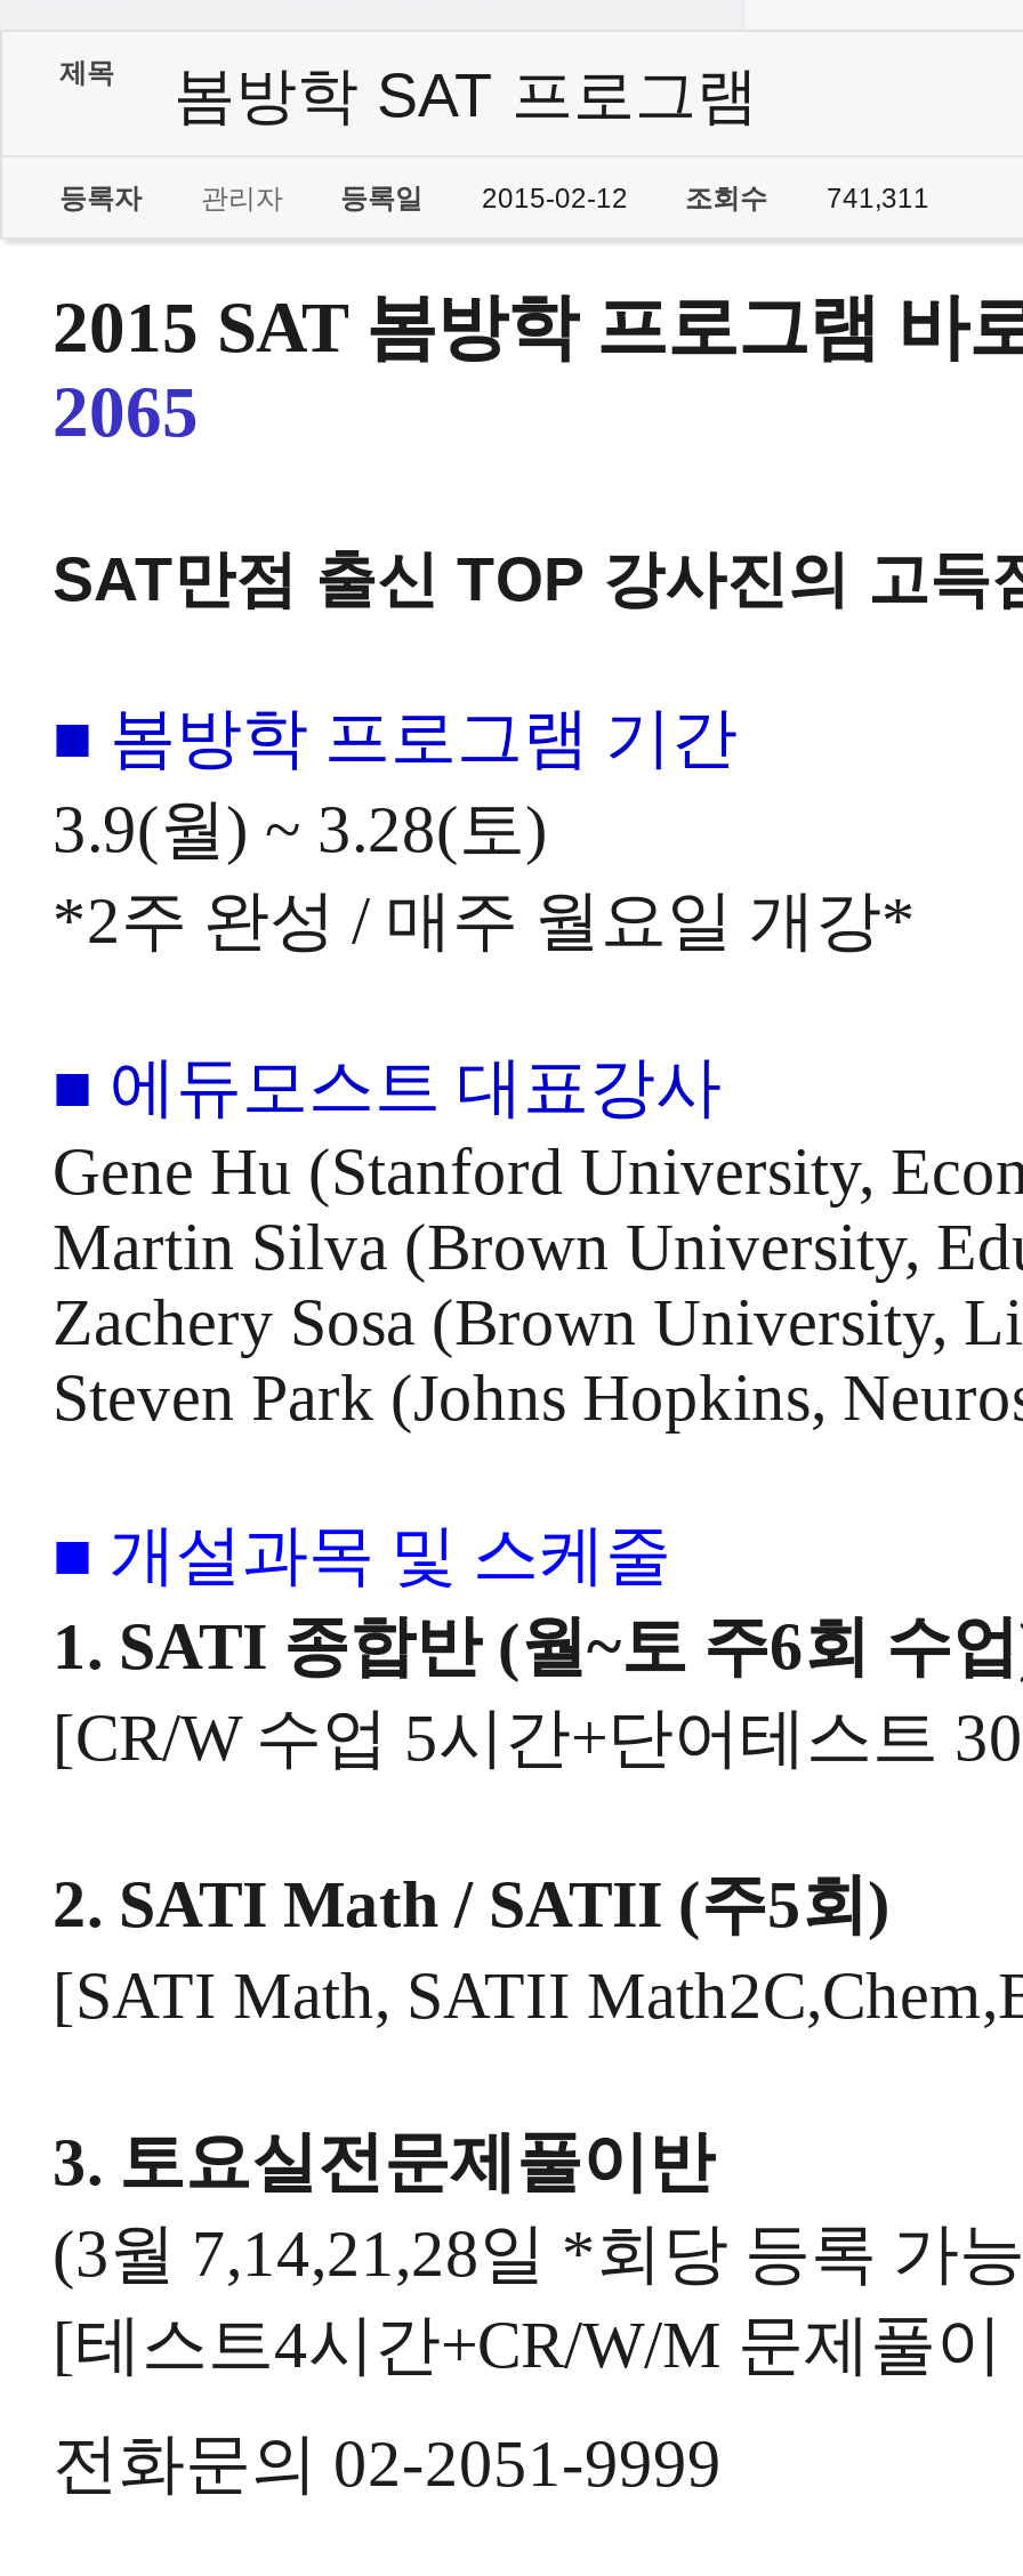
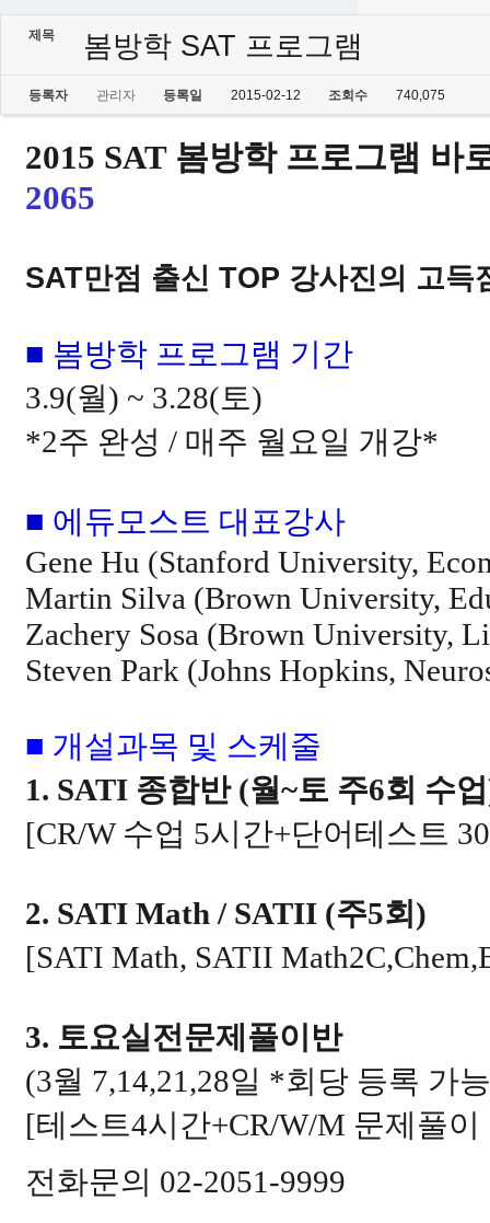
[59,183,929,215] 등록자 관리자 등록일 2015-02-12 조회수 741,311 -> [28,88,445,103] 등록자 관리자 등록일 2015-02-12 조회수 740,075

